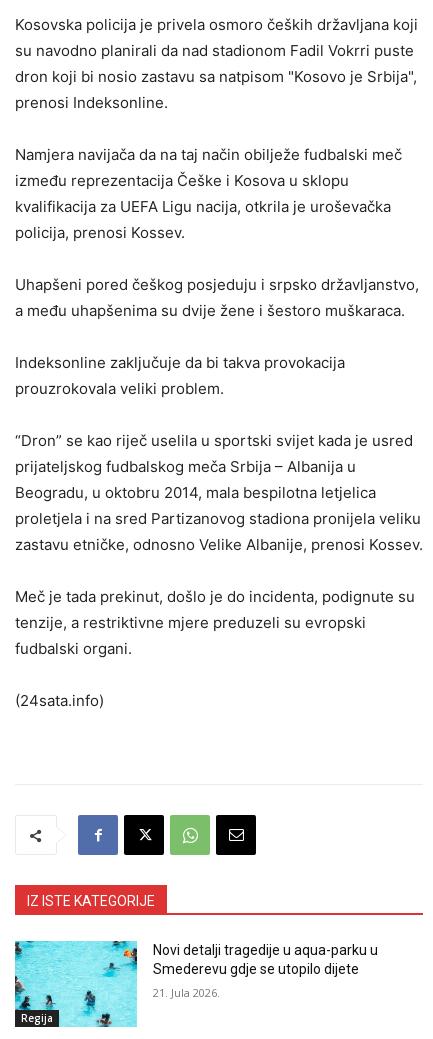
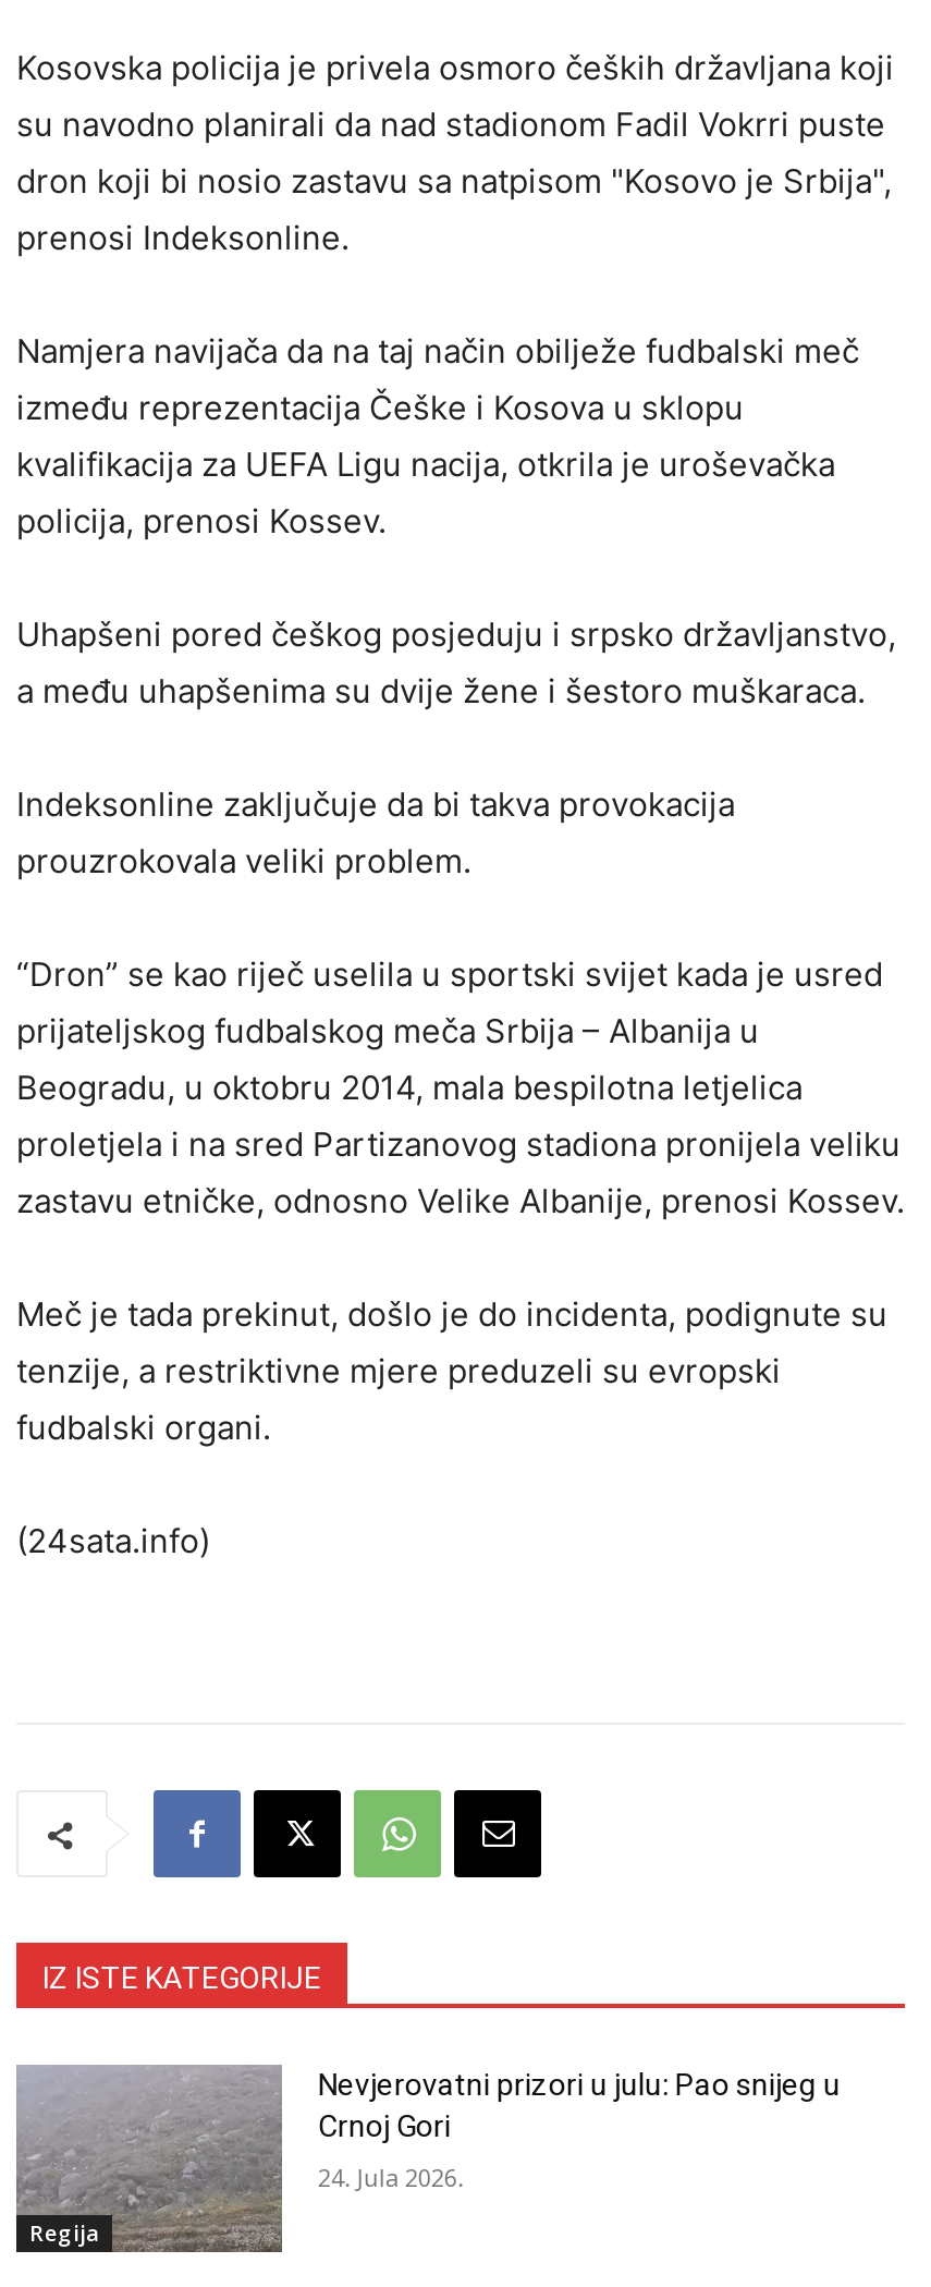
[14,940,378,1028] [image] | Novi detalji tragedije u aqua-parku u | Smederevu gdje se utopilo dijete -> [14,2065,840,2254] [image] | Nevjerovatni prizori u julu: Pao snijeg u | Crnoj Gori
[153,985,220,1000] 21. Jula 2026. -> [318,2161,464,2194] 24. Jula 2026.

